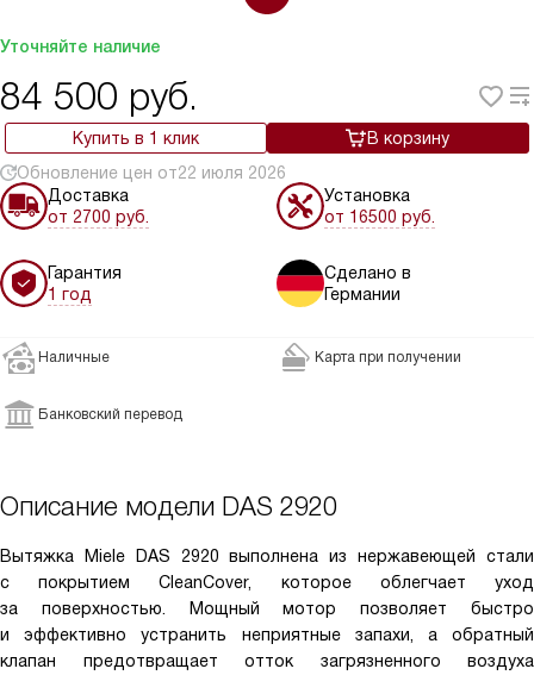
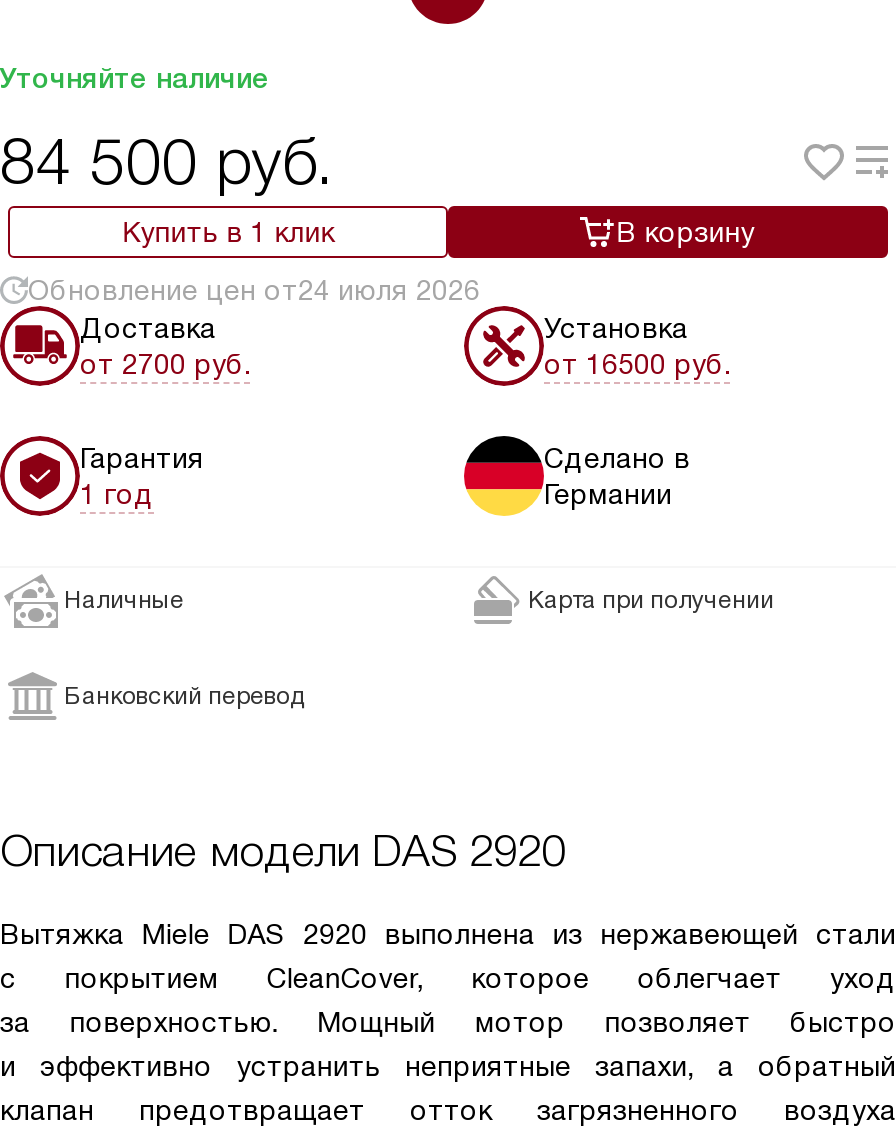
[17,163,286,182] Обновление цен от22 июля 2026 -> [28,274,480,306] Обновление цен от24 июля 2026

